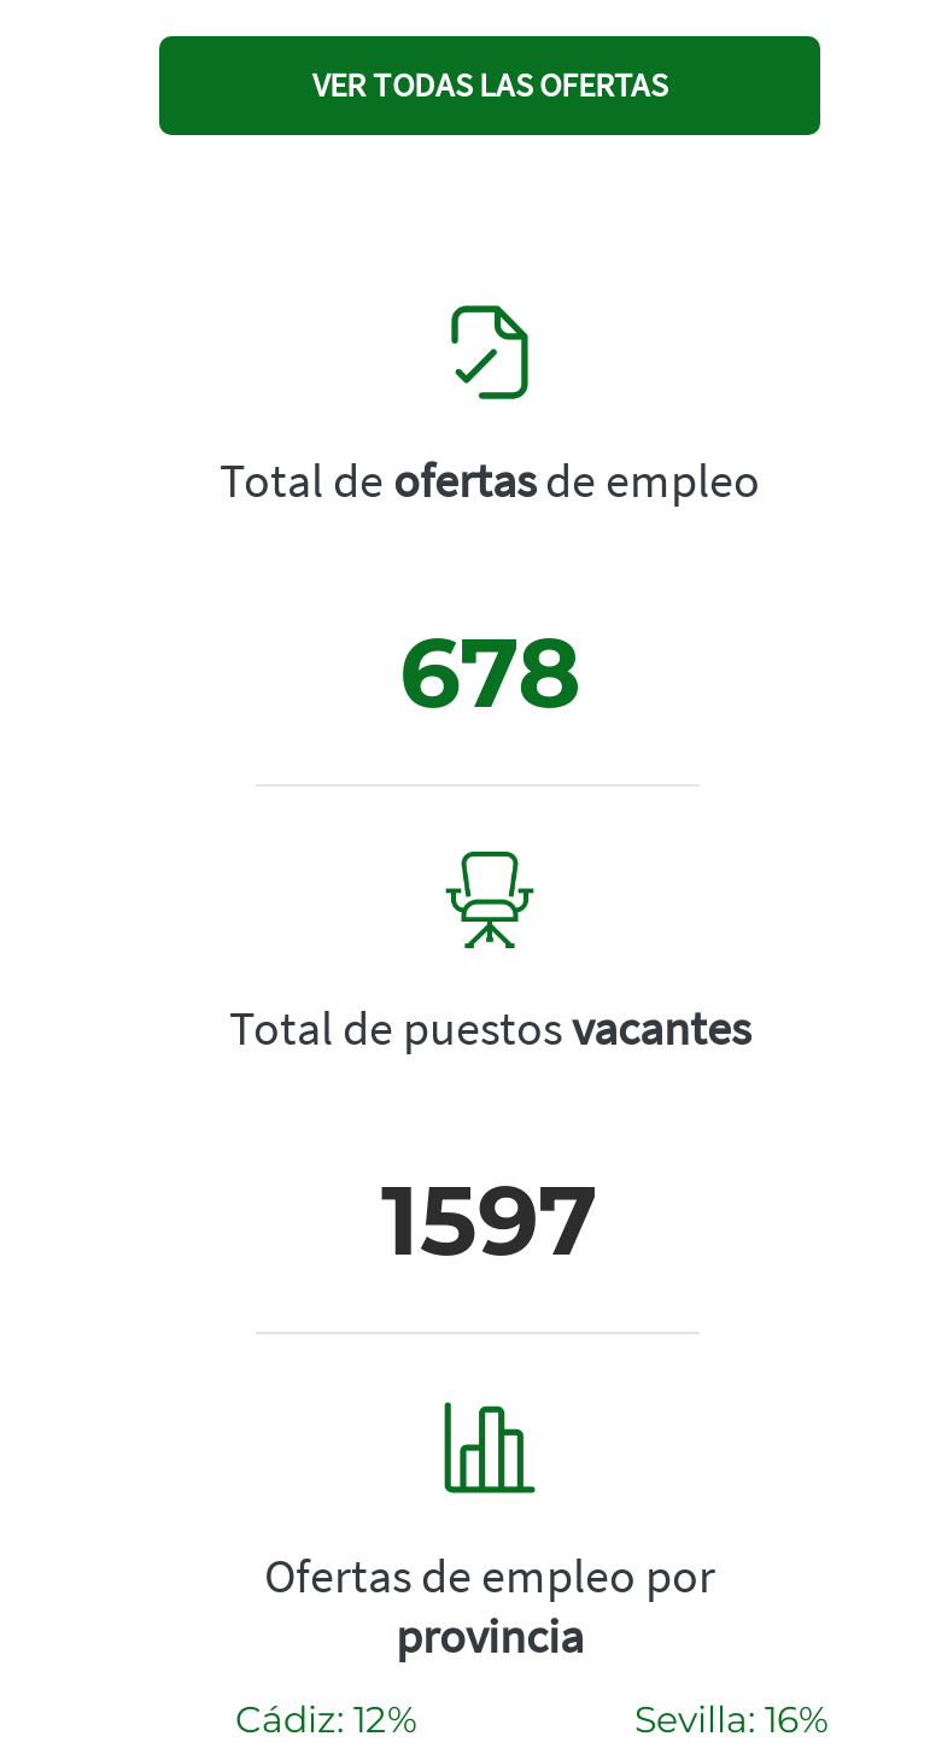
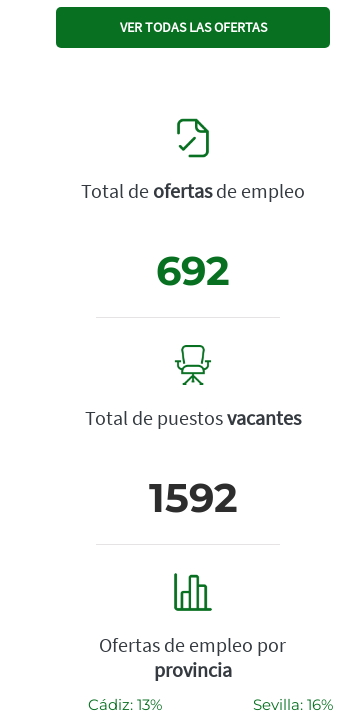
[399,613,580,732] 678 -> [156,246,230,295] 692
[381,1161,598,1279] 1597 -> [148,473,237,522] 1592
[235,1697,416,1742] Cádiz: 12% -> [88,695,162,714] Cádiz: 13%

